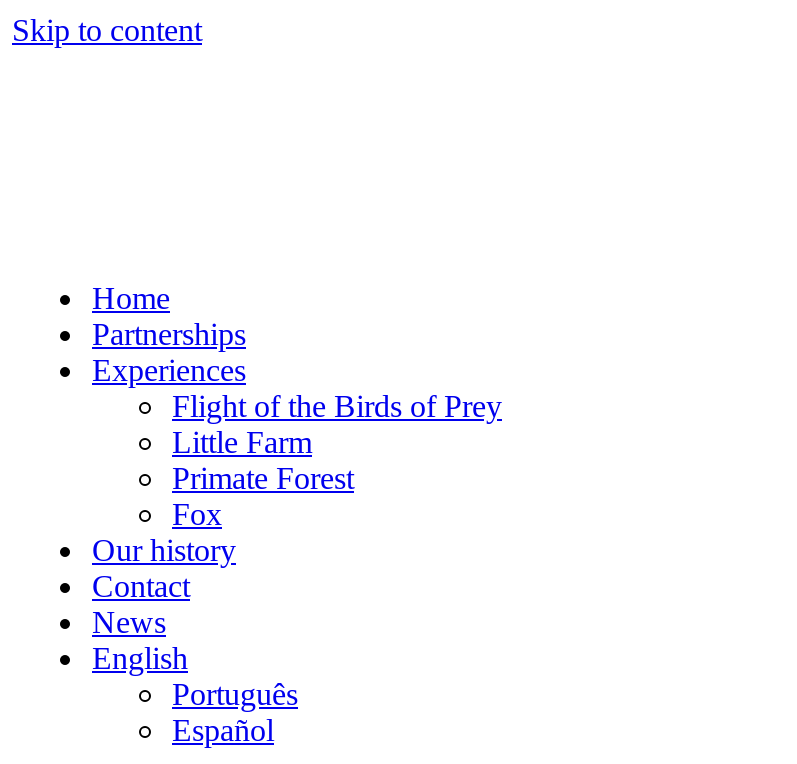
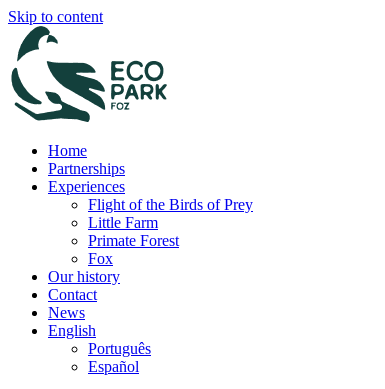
none -> [10,28,168,123] [image]

